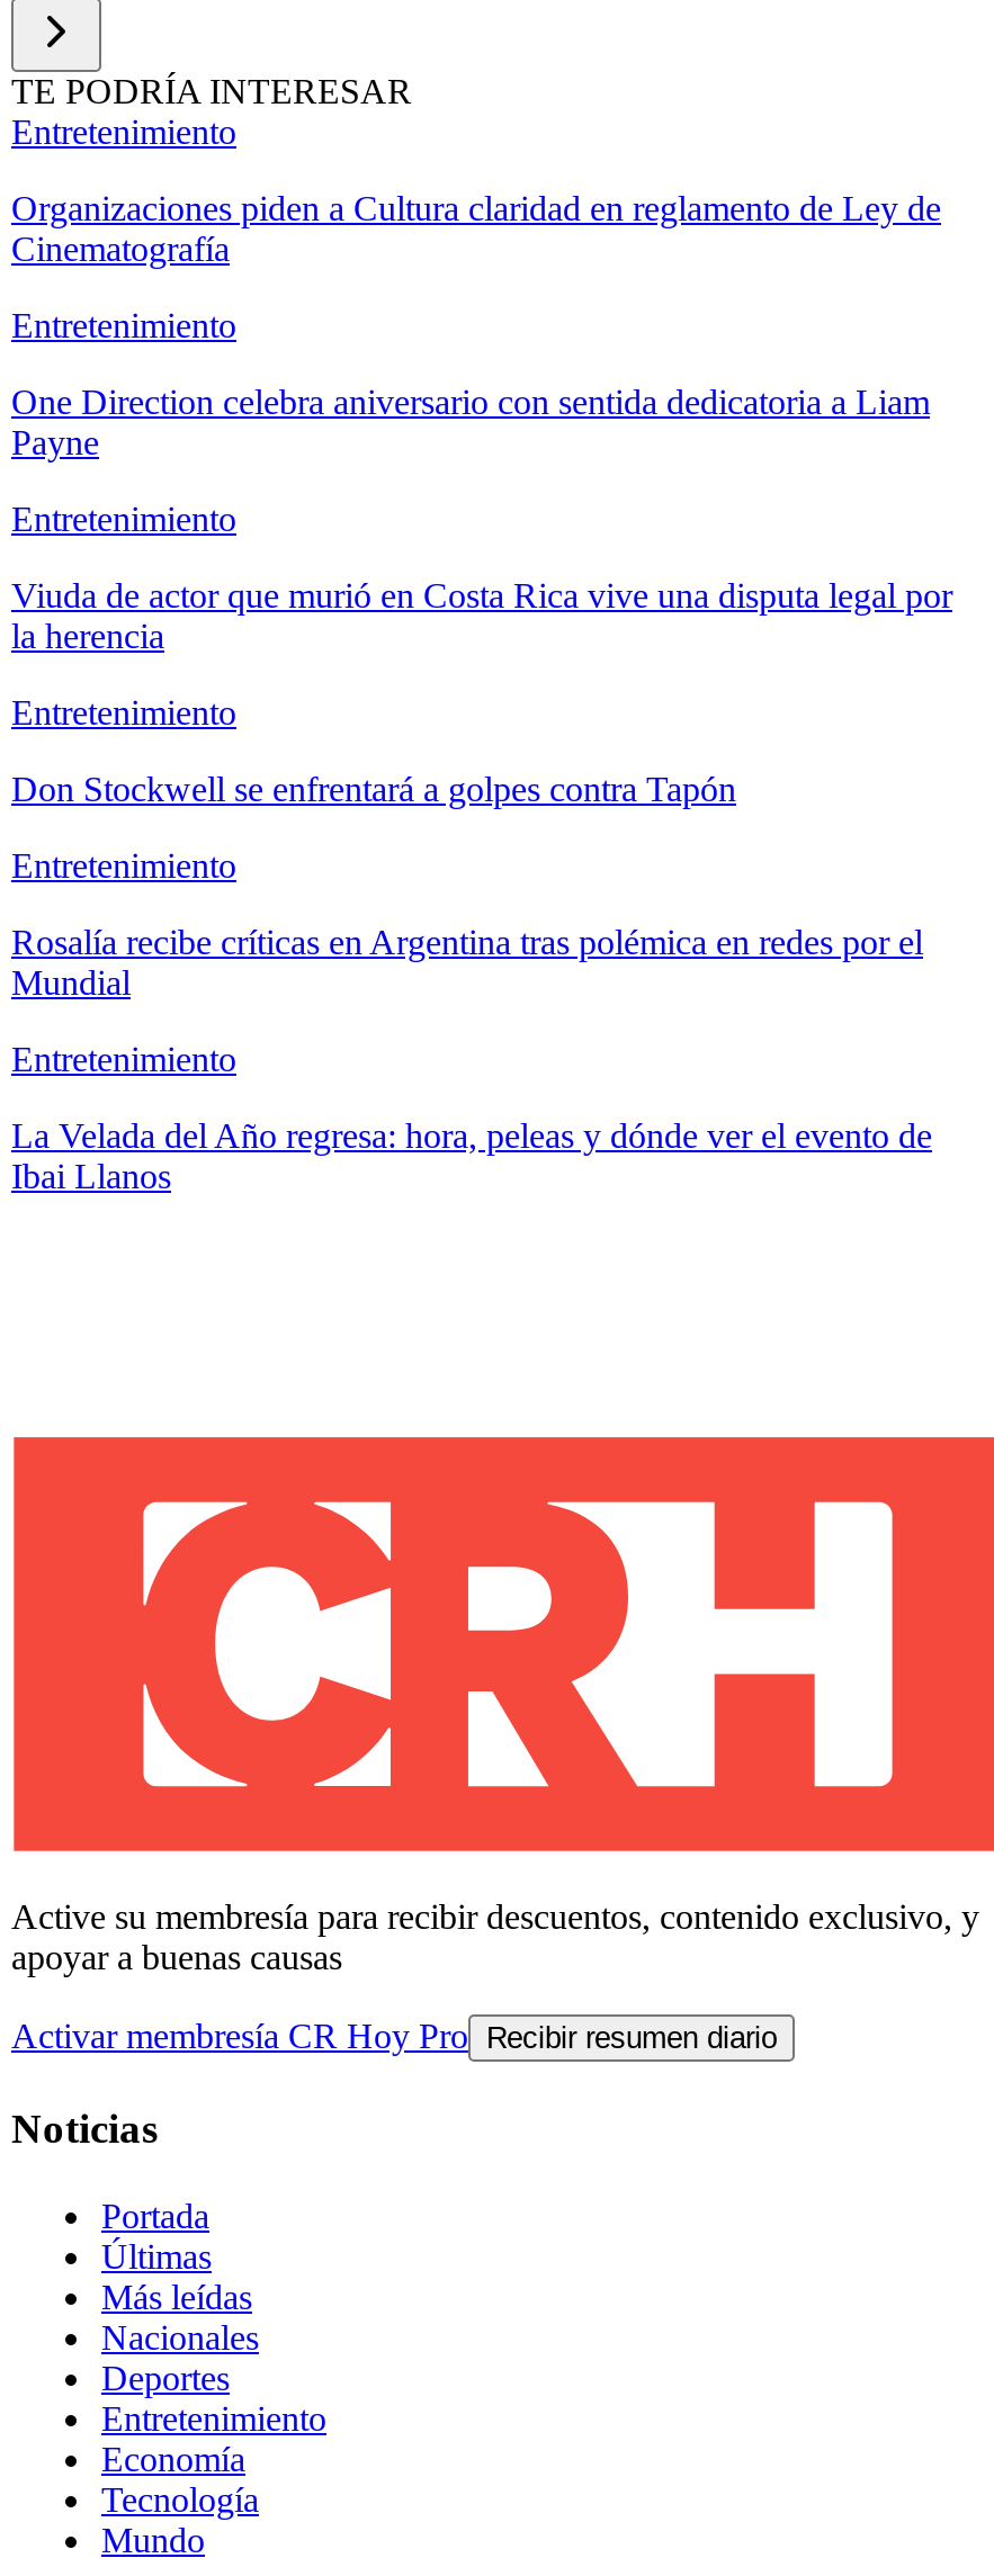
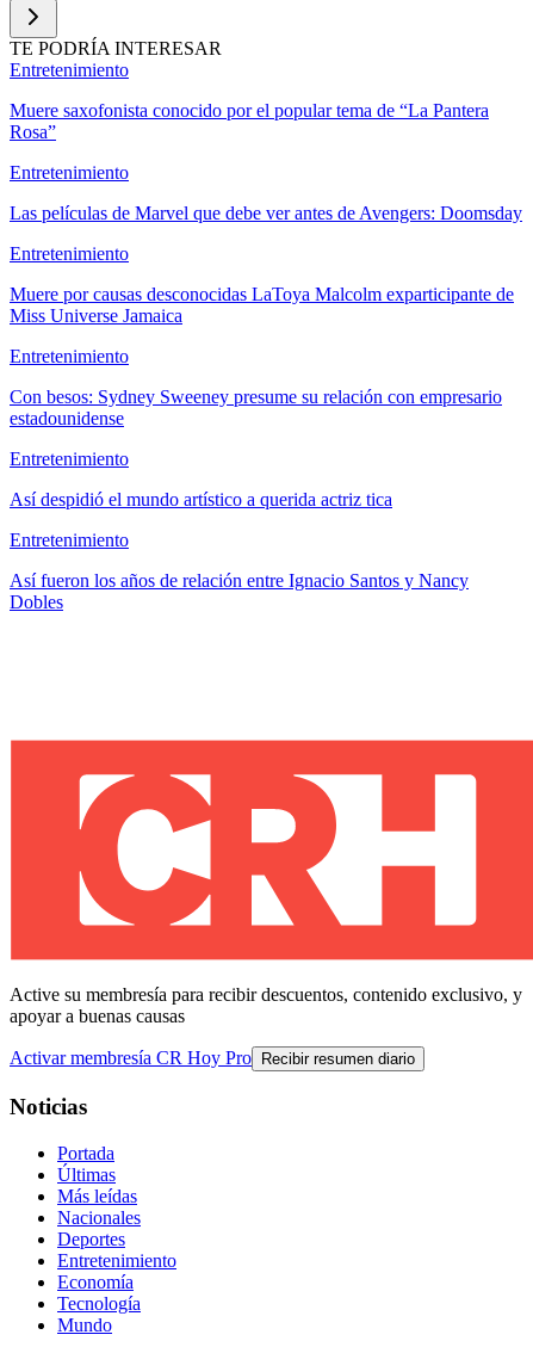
[11,190,941,268] Organizaciones piden a Cultura claridad en reglamento de Ley de | Cinematografía -> [10,100,489,142] Muere saxofonista conocido por el popular tema de “La Pantera | Rosa”
[11,383,930,462] One Direction celebra aniversario con sentida dedicatoria a Liam | Payne -> [10,203,522,223] Las películas de Marvel que debe ver antes de Avengers: Doomsday
[11,577,952,655] Viuda de actor que murió en Costa Rica vive una disputa legal por | la herencia -> [10,284,514,326] Muere por causas desconocidas LaToya Malcolm exparticipante de | Miss Universe Jamaica
[11,770,736,808] Don Stockwell se enfrentará a golpes contra Tapón -> [10,387,502,429] Con besos: Sydney Sweeney presume su relación con empresario | estadounidense
[11,923,923,1002] Rosalía recibe críticas en Argentina tras polémica en redes por el | Mundial -> [10,489,392,510] Así despidió el mundo artístico a querida actriz tica
[11,1117,932,1196] La Velada del Año regresa: hora, peleas y dónde ver el evento de | Ibai Llanos -> [10,571,469,612] Así fueron los años de relación entre Ignacio Santos y Nancy | Dobles

